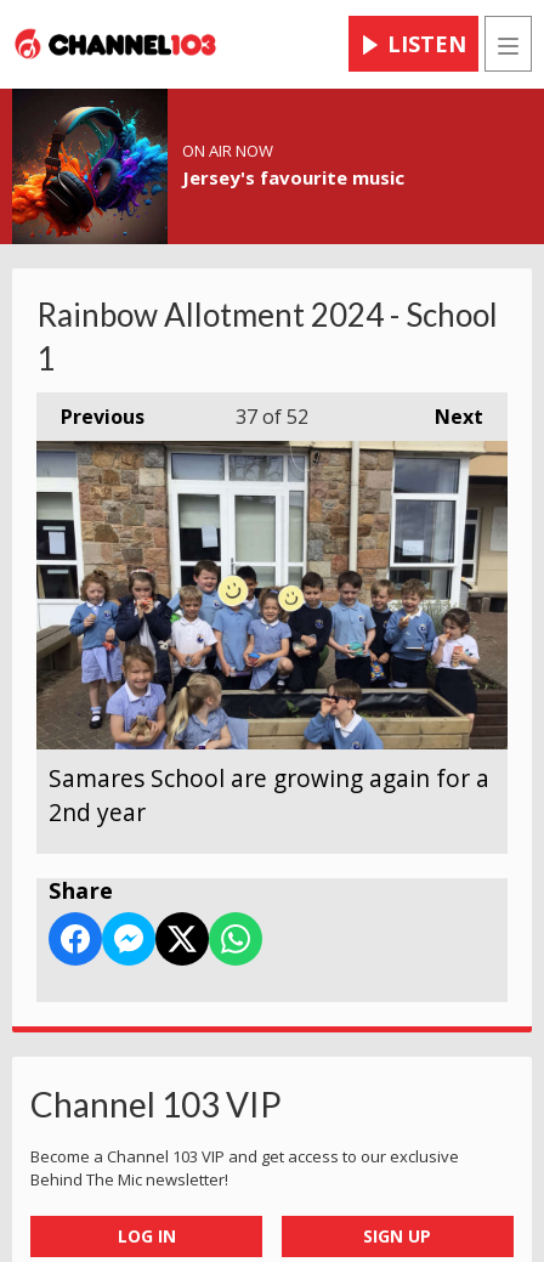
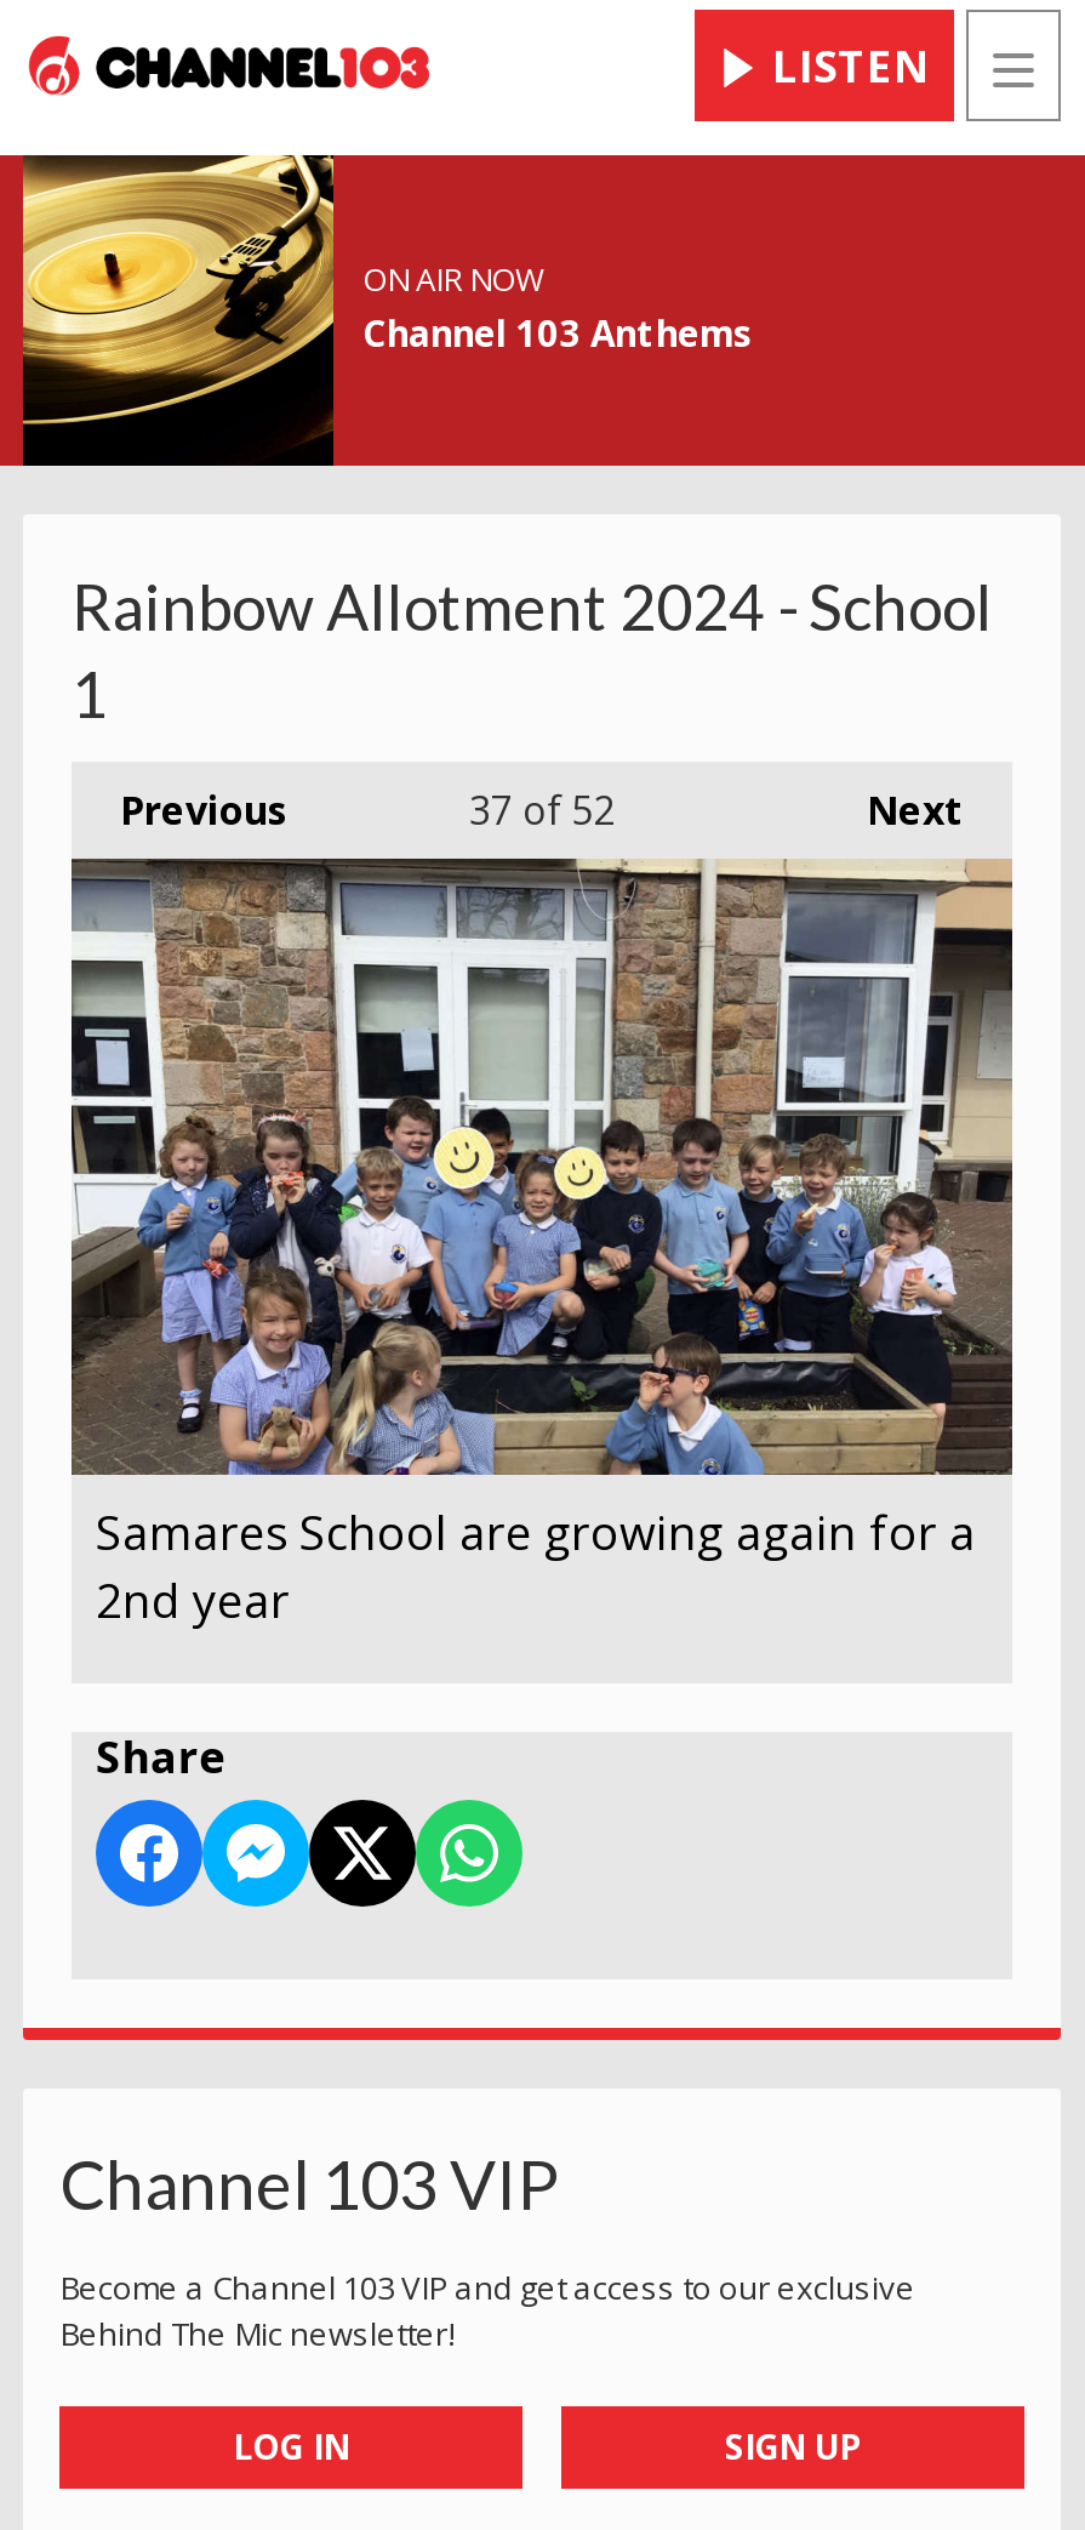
[11,87,404,244] [image] | Jersey's favourite music -> [21,153,753,466] [image] | Channel 103 Anthems

